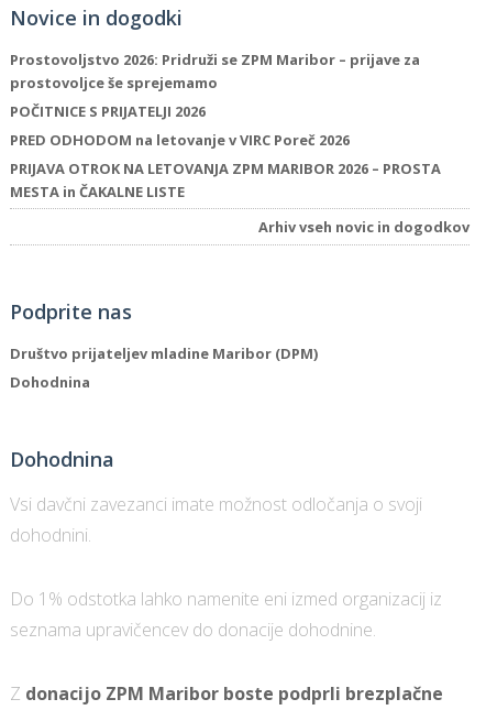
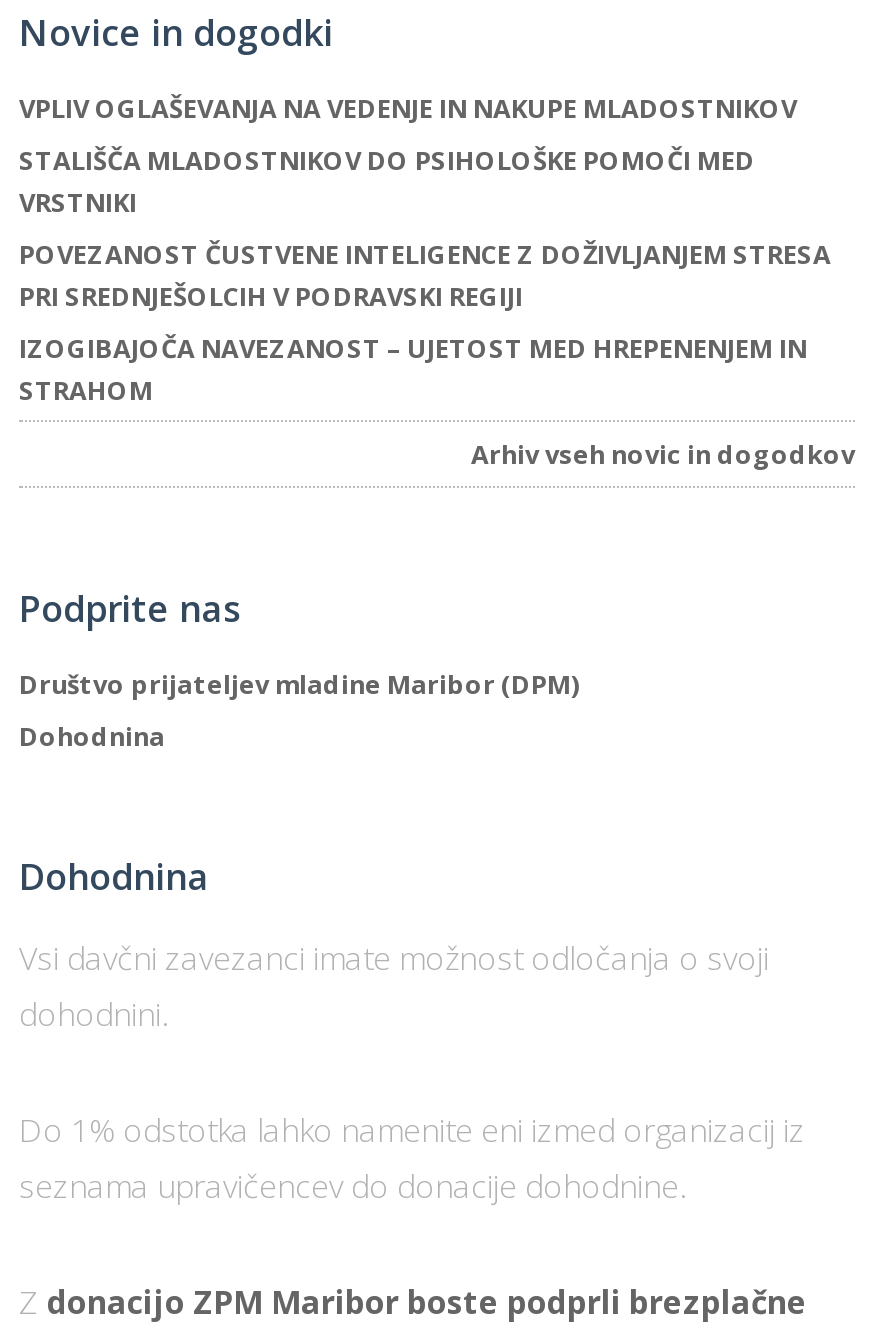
[10,49,441,201] Prostovoljstvo 2026: Pridruži se ZPM Maribor – prijave za | prostovoljce še sprejemamo | POČITNICE S PRIJATELJI 2026 | PRED ODHODOM na letovanje v VIRC Poreč 2026 | PRIJAVA OTROK NA LETOVANJA ZPM MARIBOR 2026 – PROSTA | MESTA in ČAKALNE LISTE -> [19,89,831,407] VPLIV OGLAŠEVANJA NA VEDENJE IN NAKUPE MLADOSTNIKOV | STALIŠČA MLADOSTNIKOV DO PSIHOLOŠKE POMOČI MED | VRSTNIKI | POVEZANOST ČUSTVENE INTELIGENCE Z DOŽIVLJANJEM STRESA | PRI SREDNJEŠOLCIH V PODRAVSKI REGIJI | IZOGIBAJOČA NAVEZANOST – UJETOST MED HREPENENJEM IN | STRAHOM

